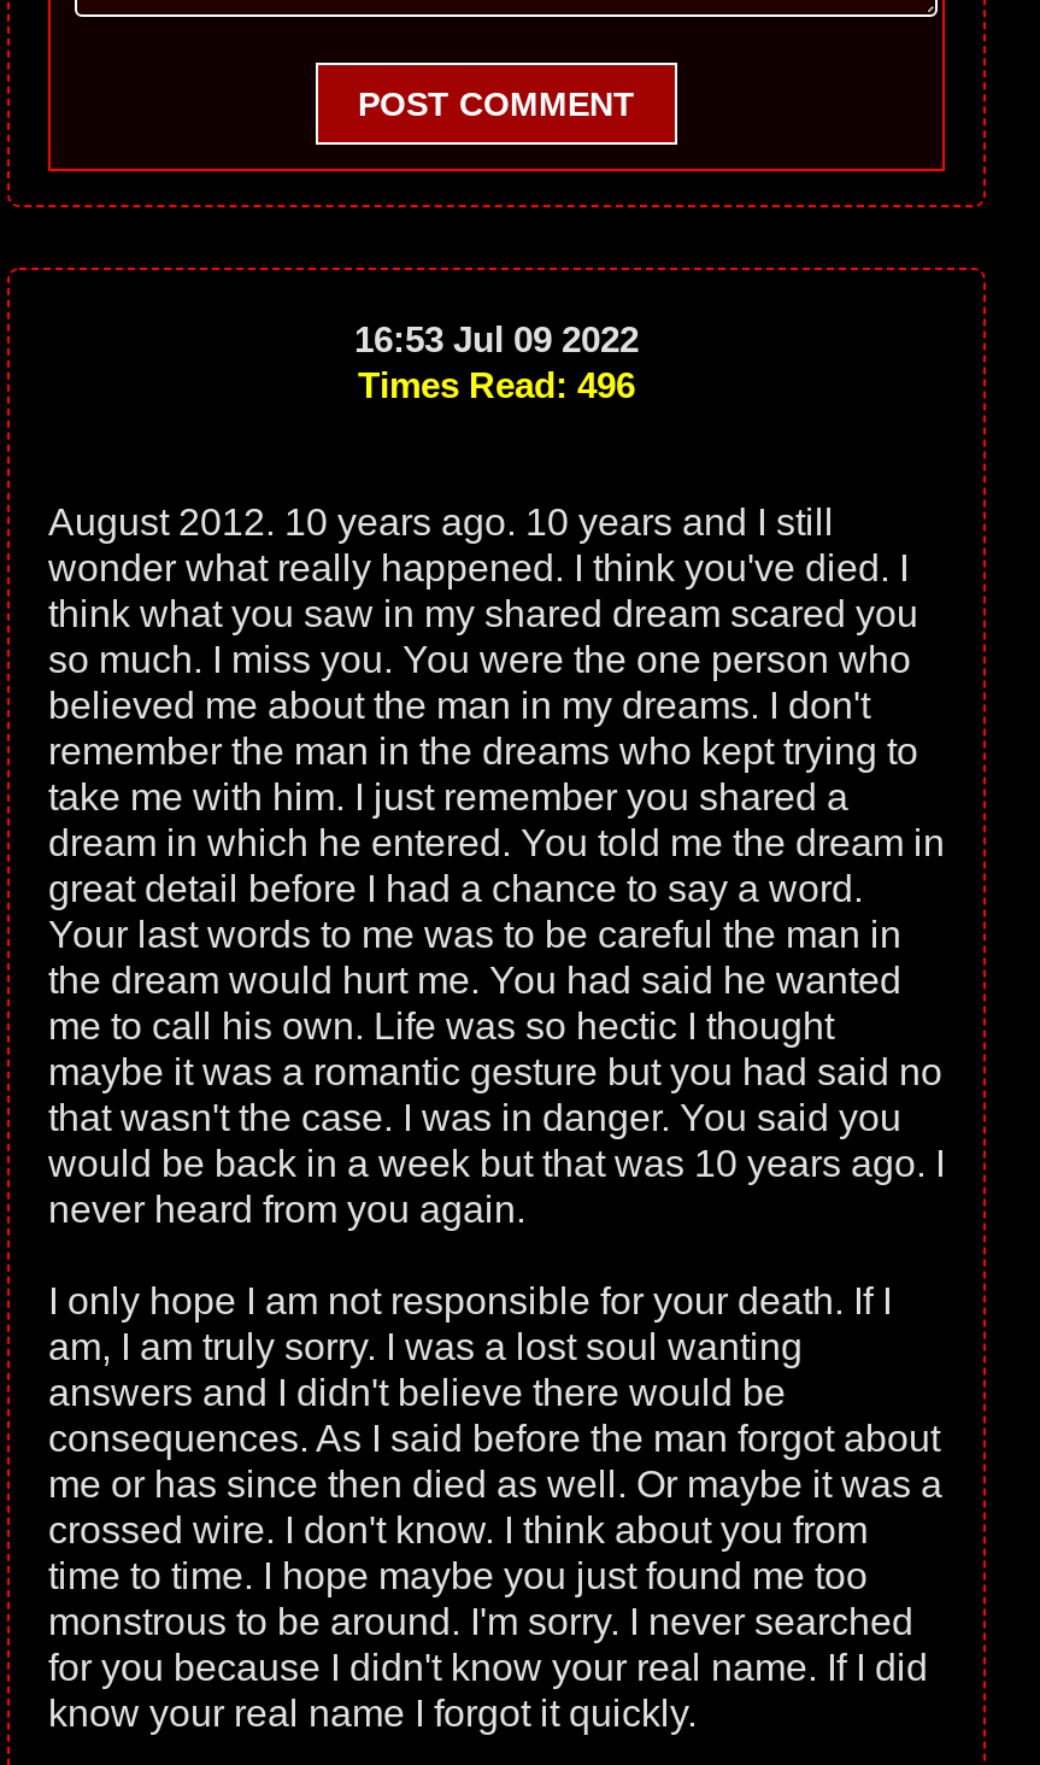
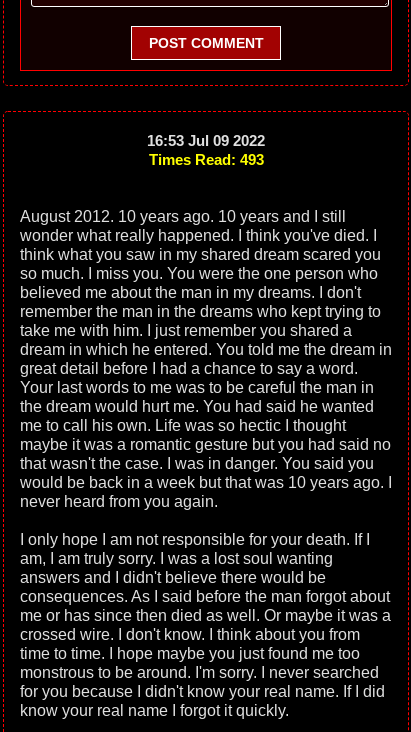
[358,364,635,405] Times Read: 496 -> [148,151,263,168] Times Read: 493

